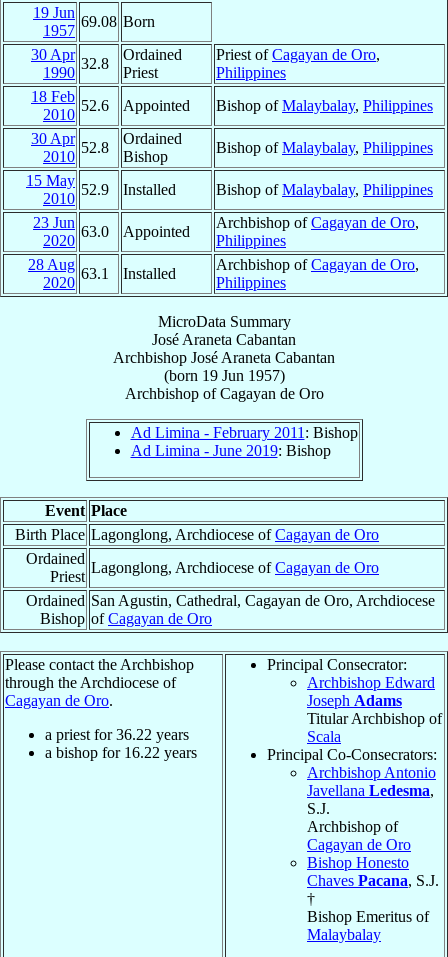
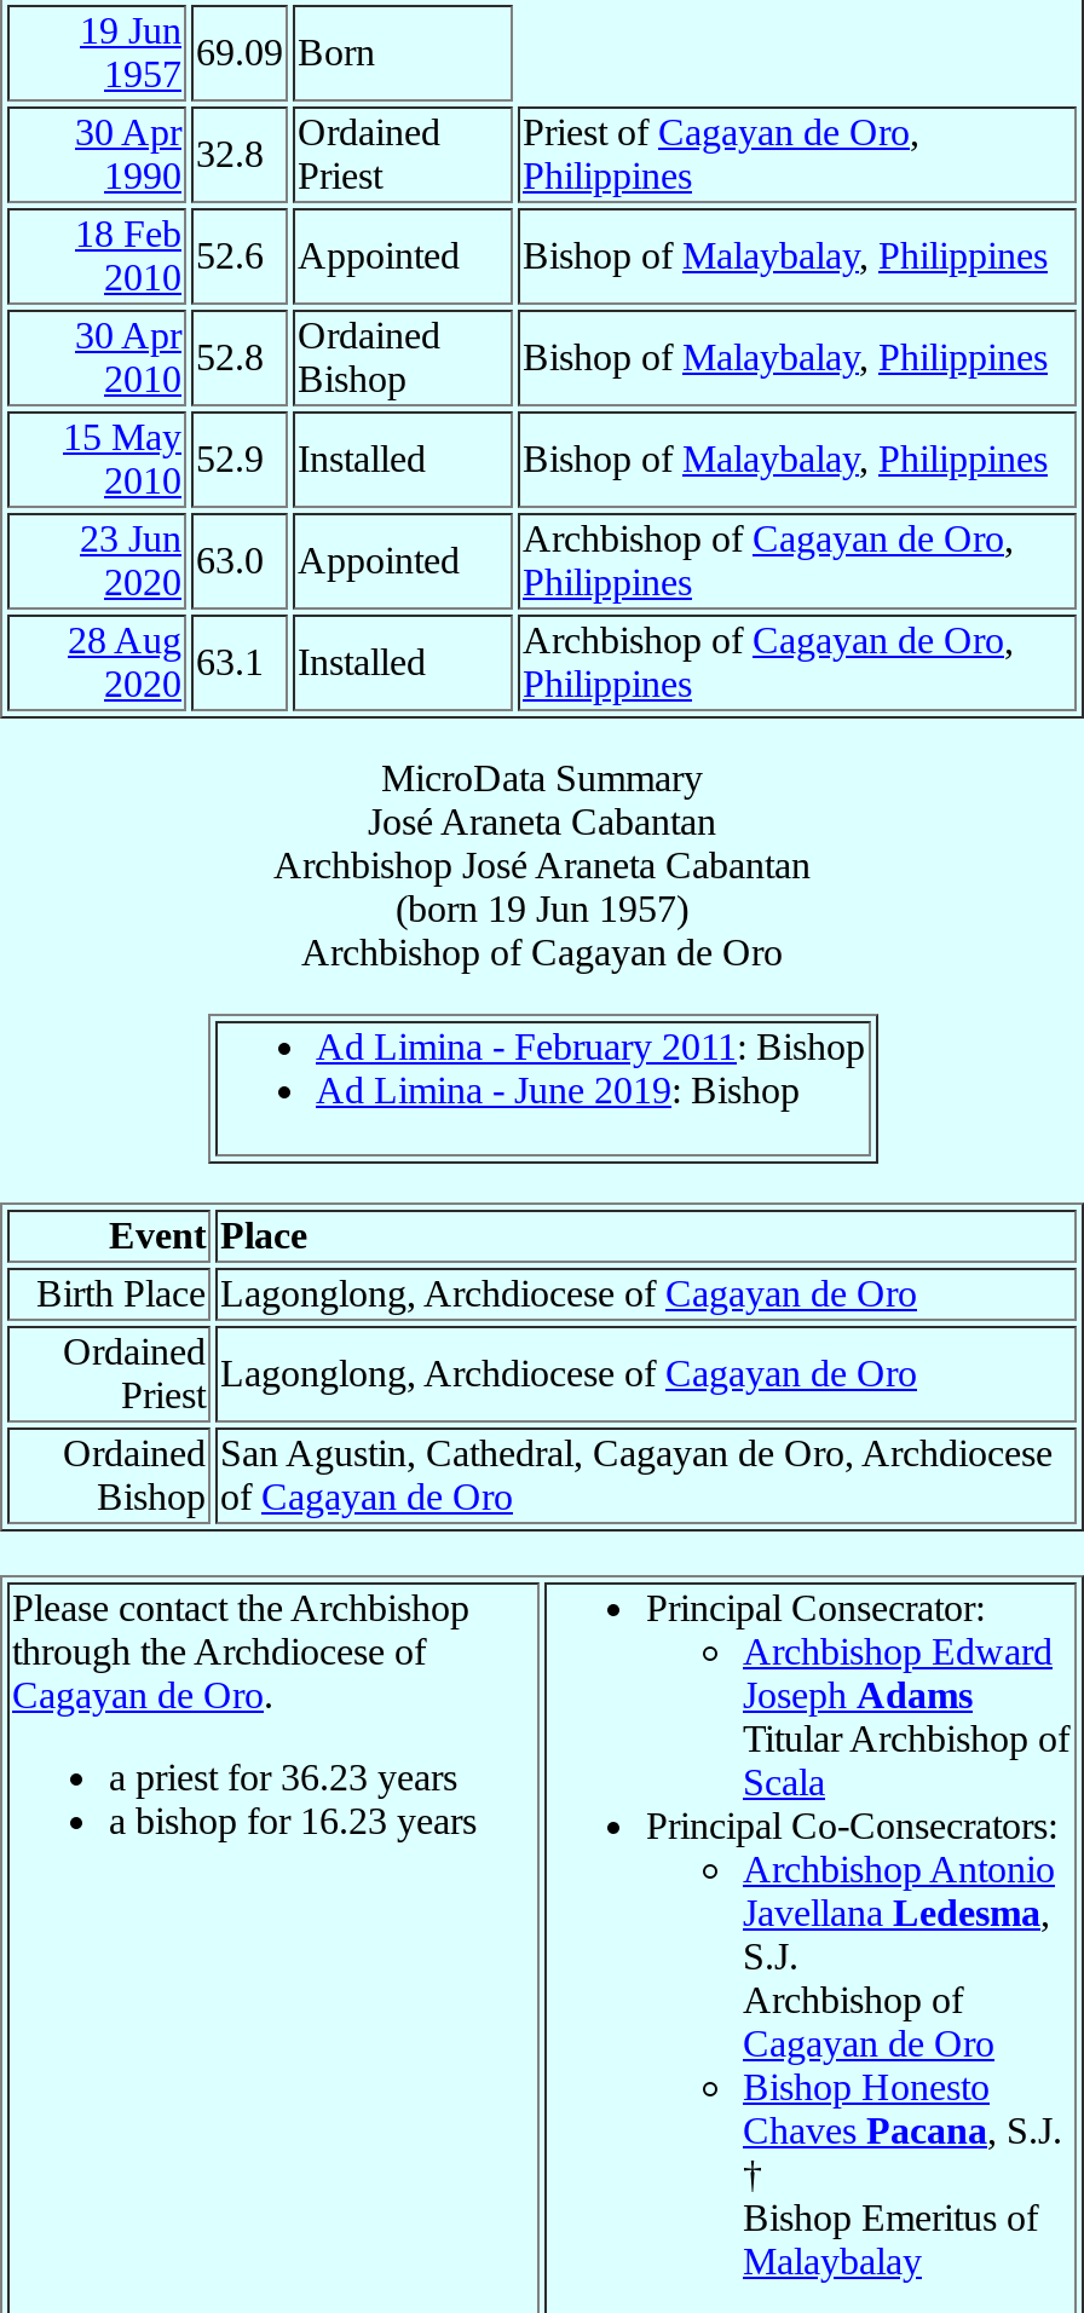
[81,13,155,30] 69.08 Born -> [196,31,375,73] 69.09 Born
[45,726,189,743] a priest for 36.22 years -> [109,1757,457,1798] a priest for 36.23 years
[45,744,197,761] a bishop for 16.22 years -> [109,1800,477,1841] a bishop for 16.23 years

